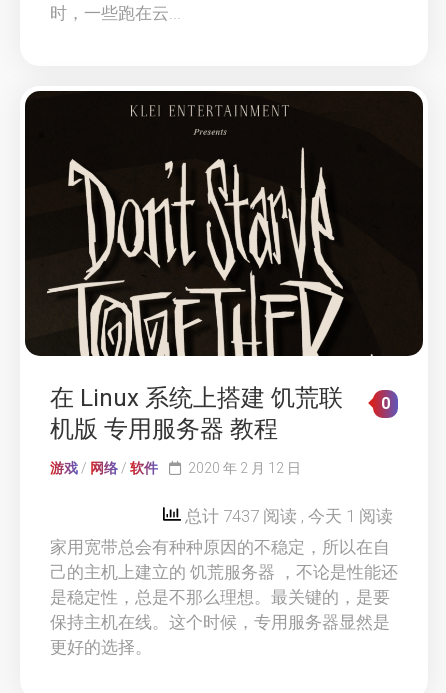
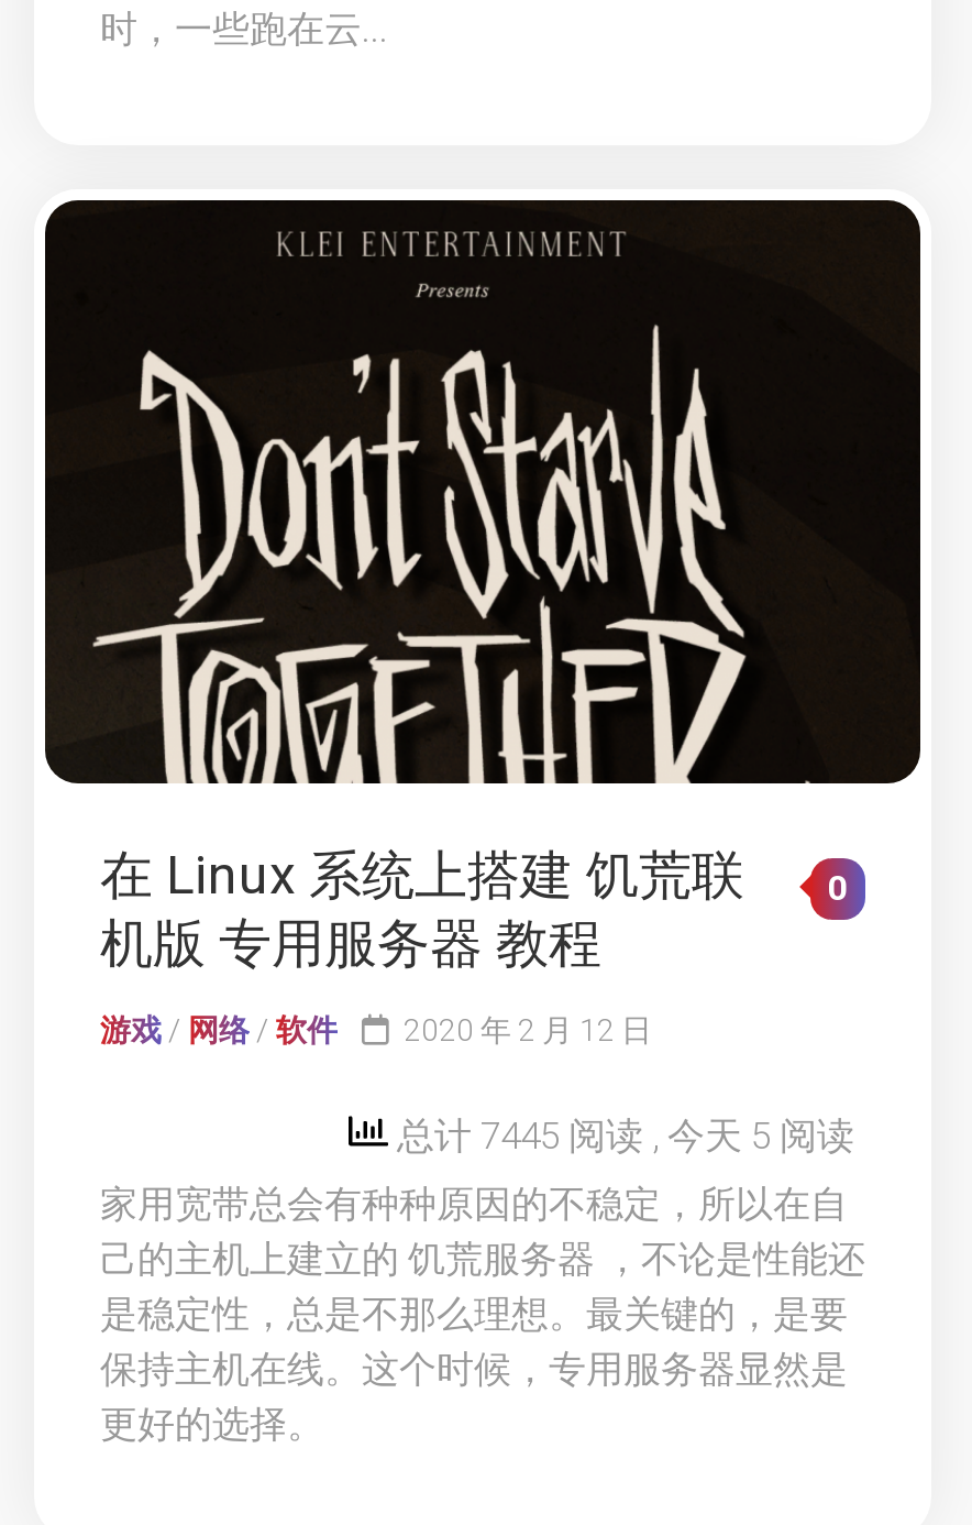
[181,506,393,526] 总计 7437 阅读, 今天 1 阅读 -> [388,1113,854,1157] 总计 7445 阅读, 今天 5 阅读

